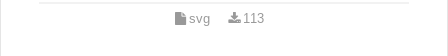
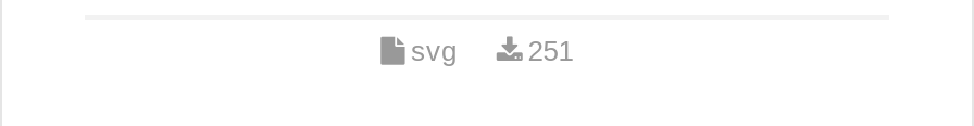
[243,11,264,26] 113 -> [528,36,573,68] 251

